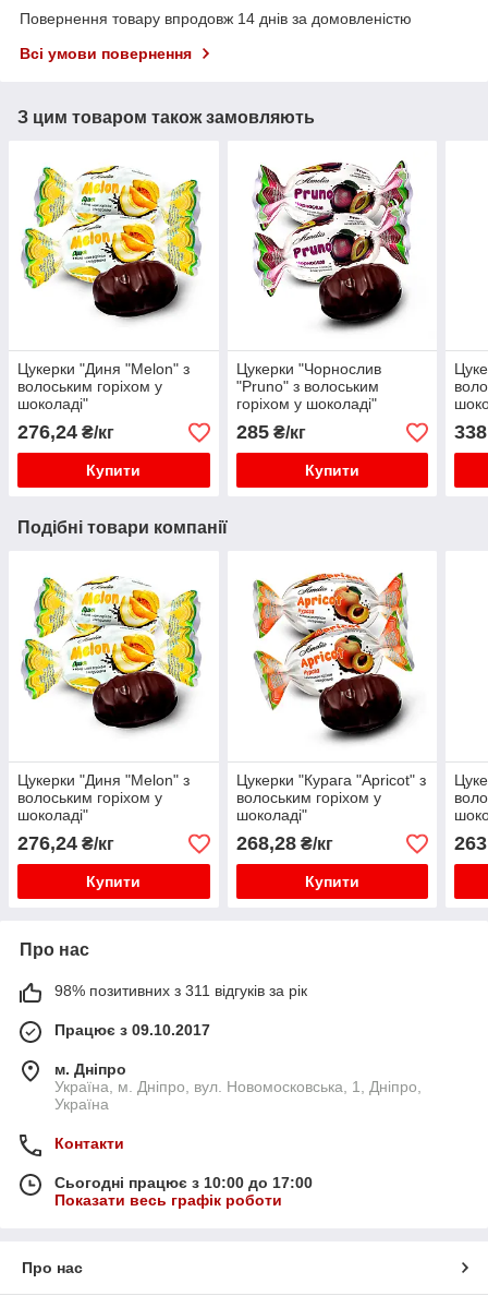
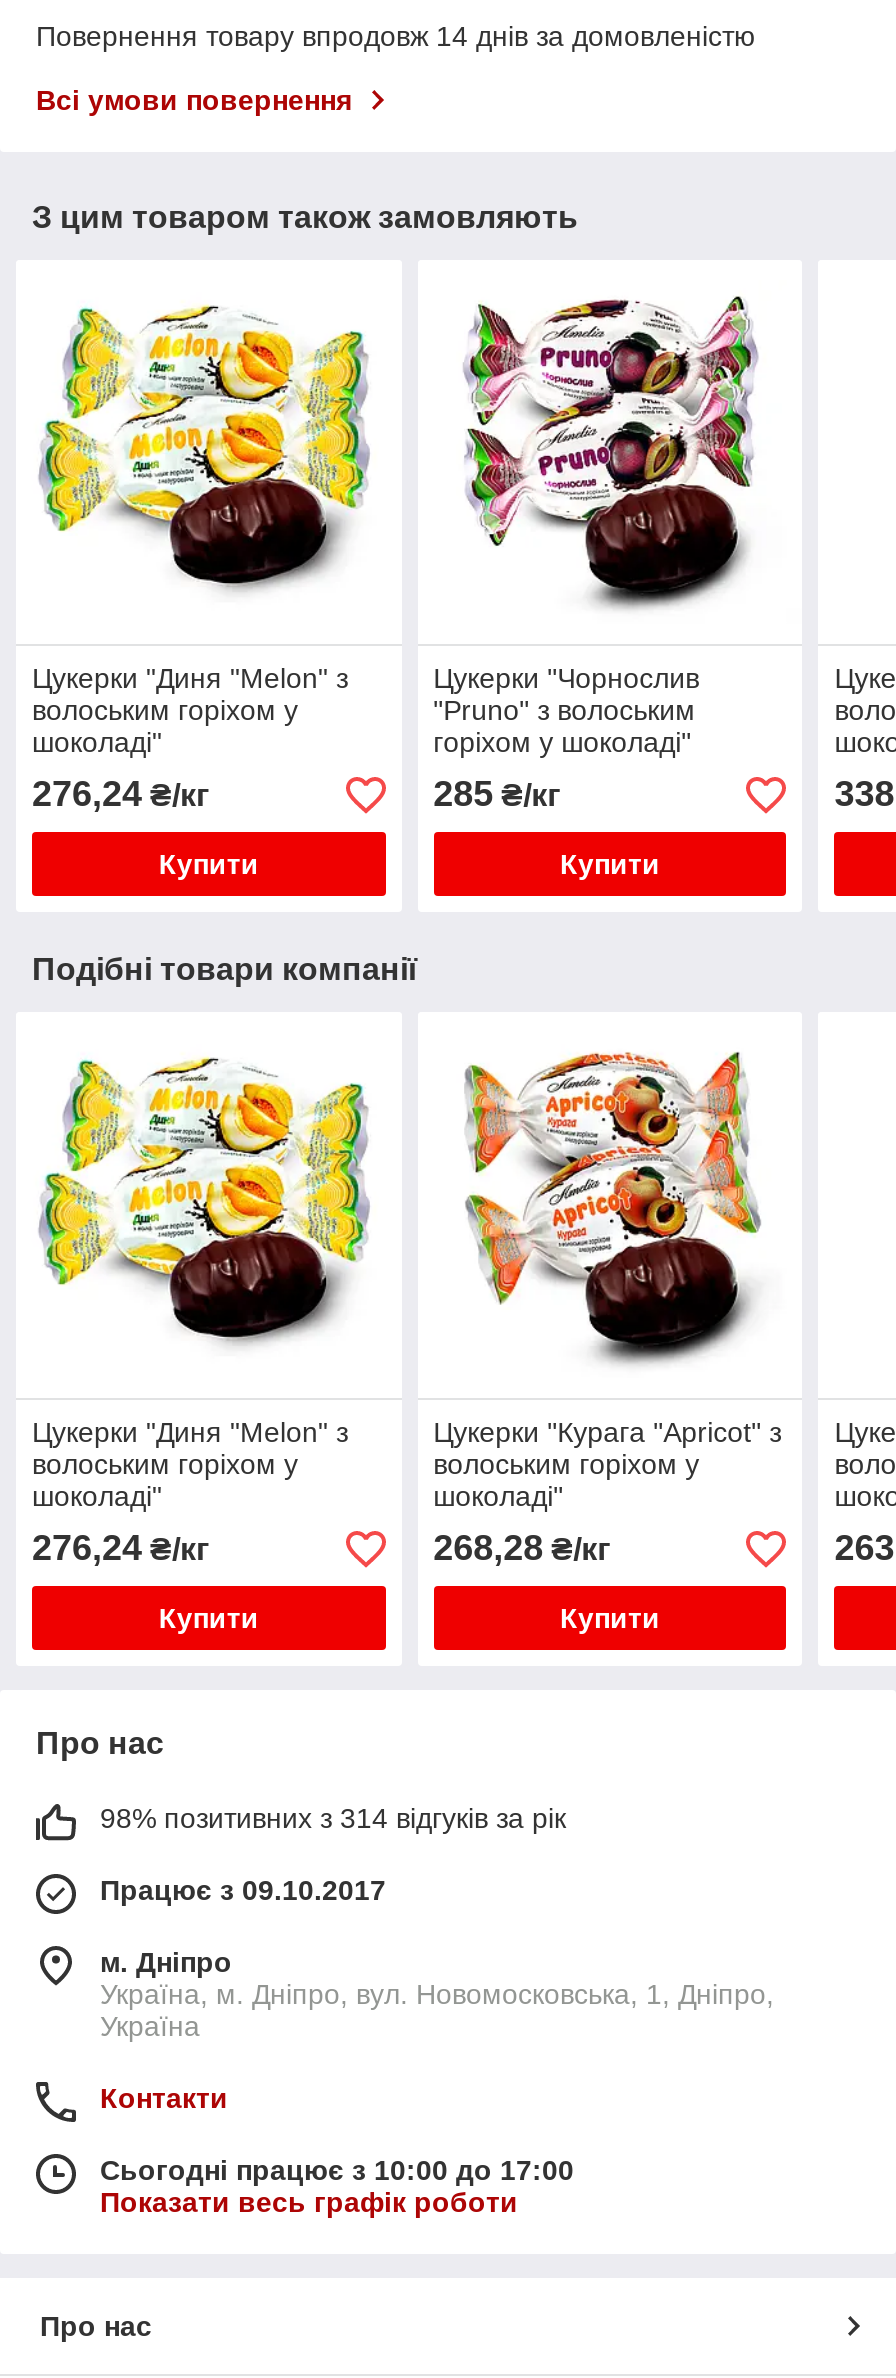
[54,982,307,999] 98% позитивних з 311 відгуків за рік -> [100,1802,566,1834] 98% позитивних з 314 відгуків за рік

